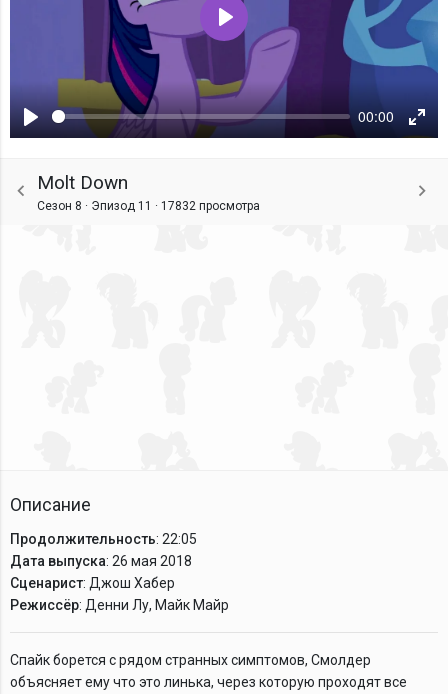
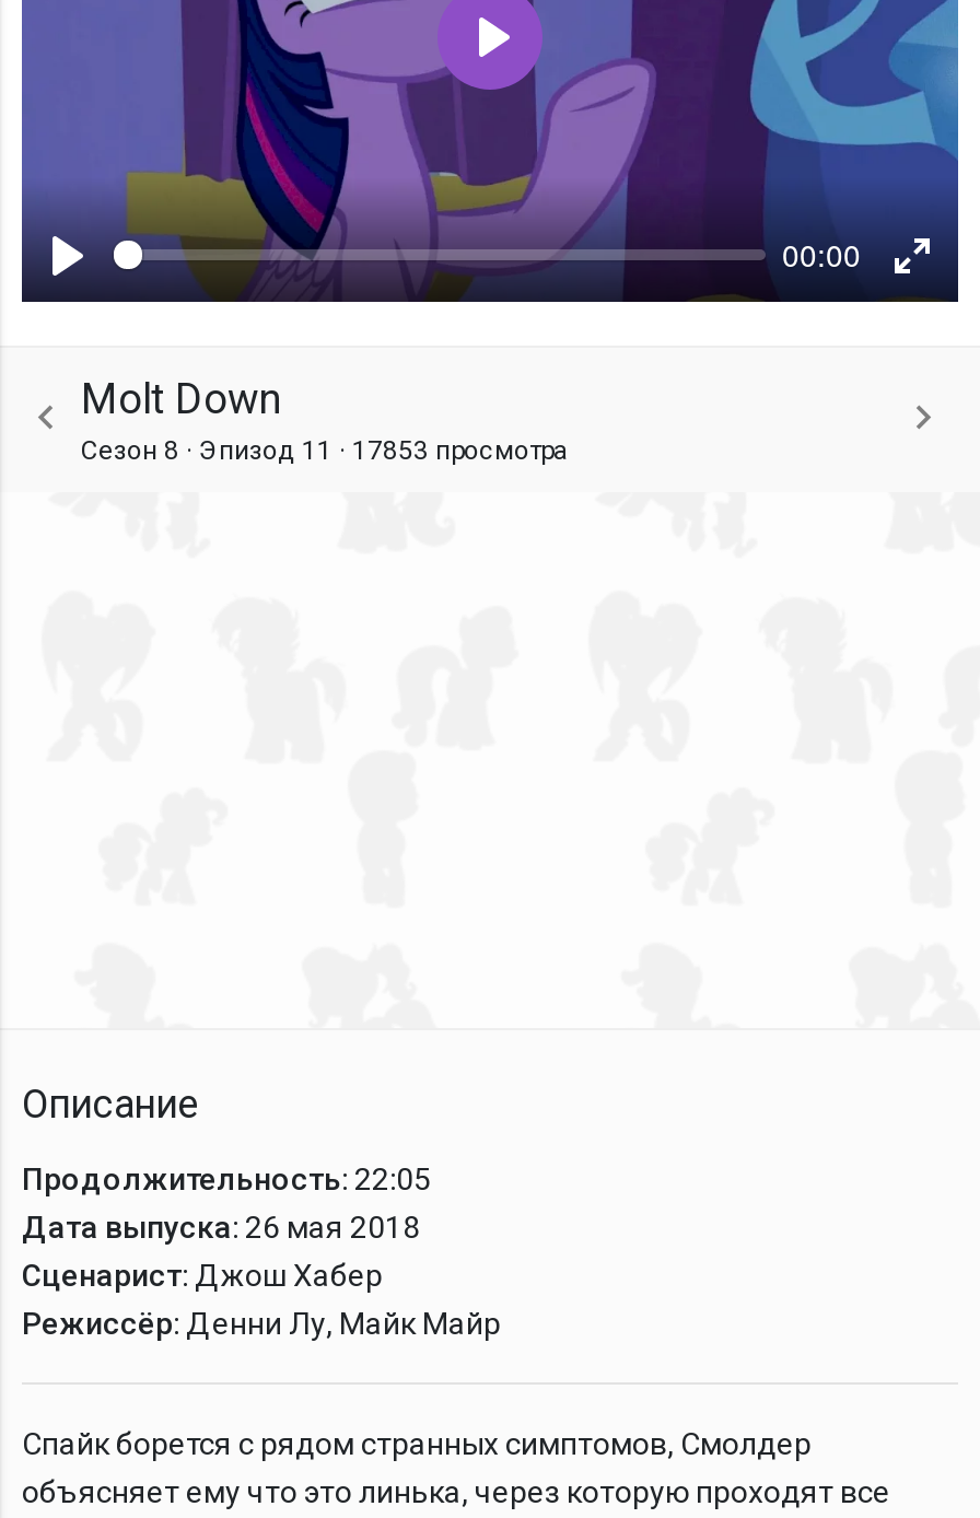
[37,198,260,212] Сезон 8 · Эпизод 11 · 17832 просмотра -> [81,434,569,465] Сезон 8 · Эпизод 11 · 17853 просмотра

